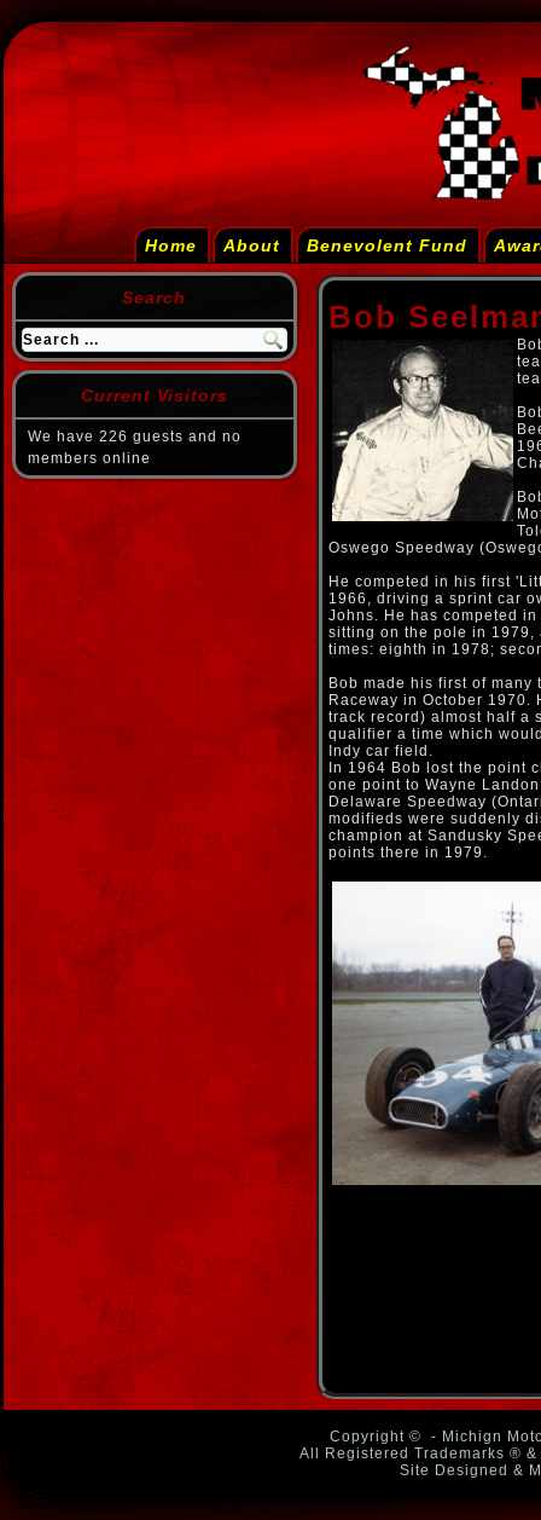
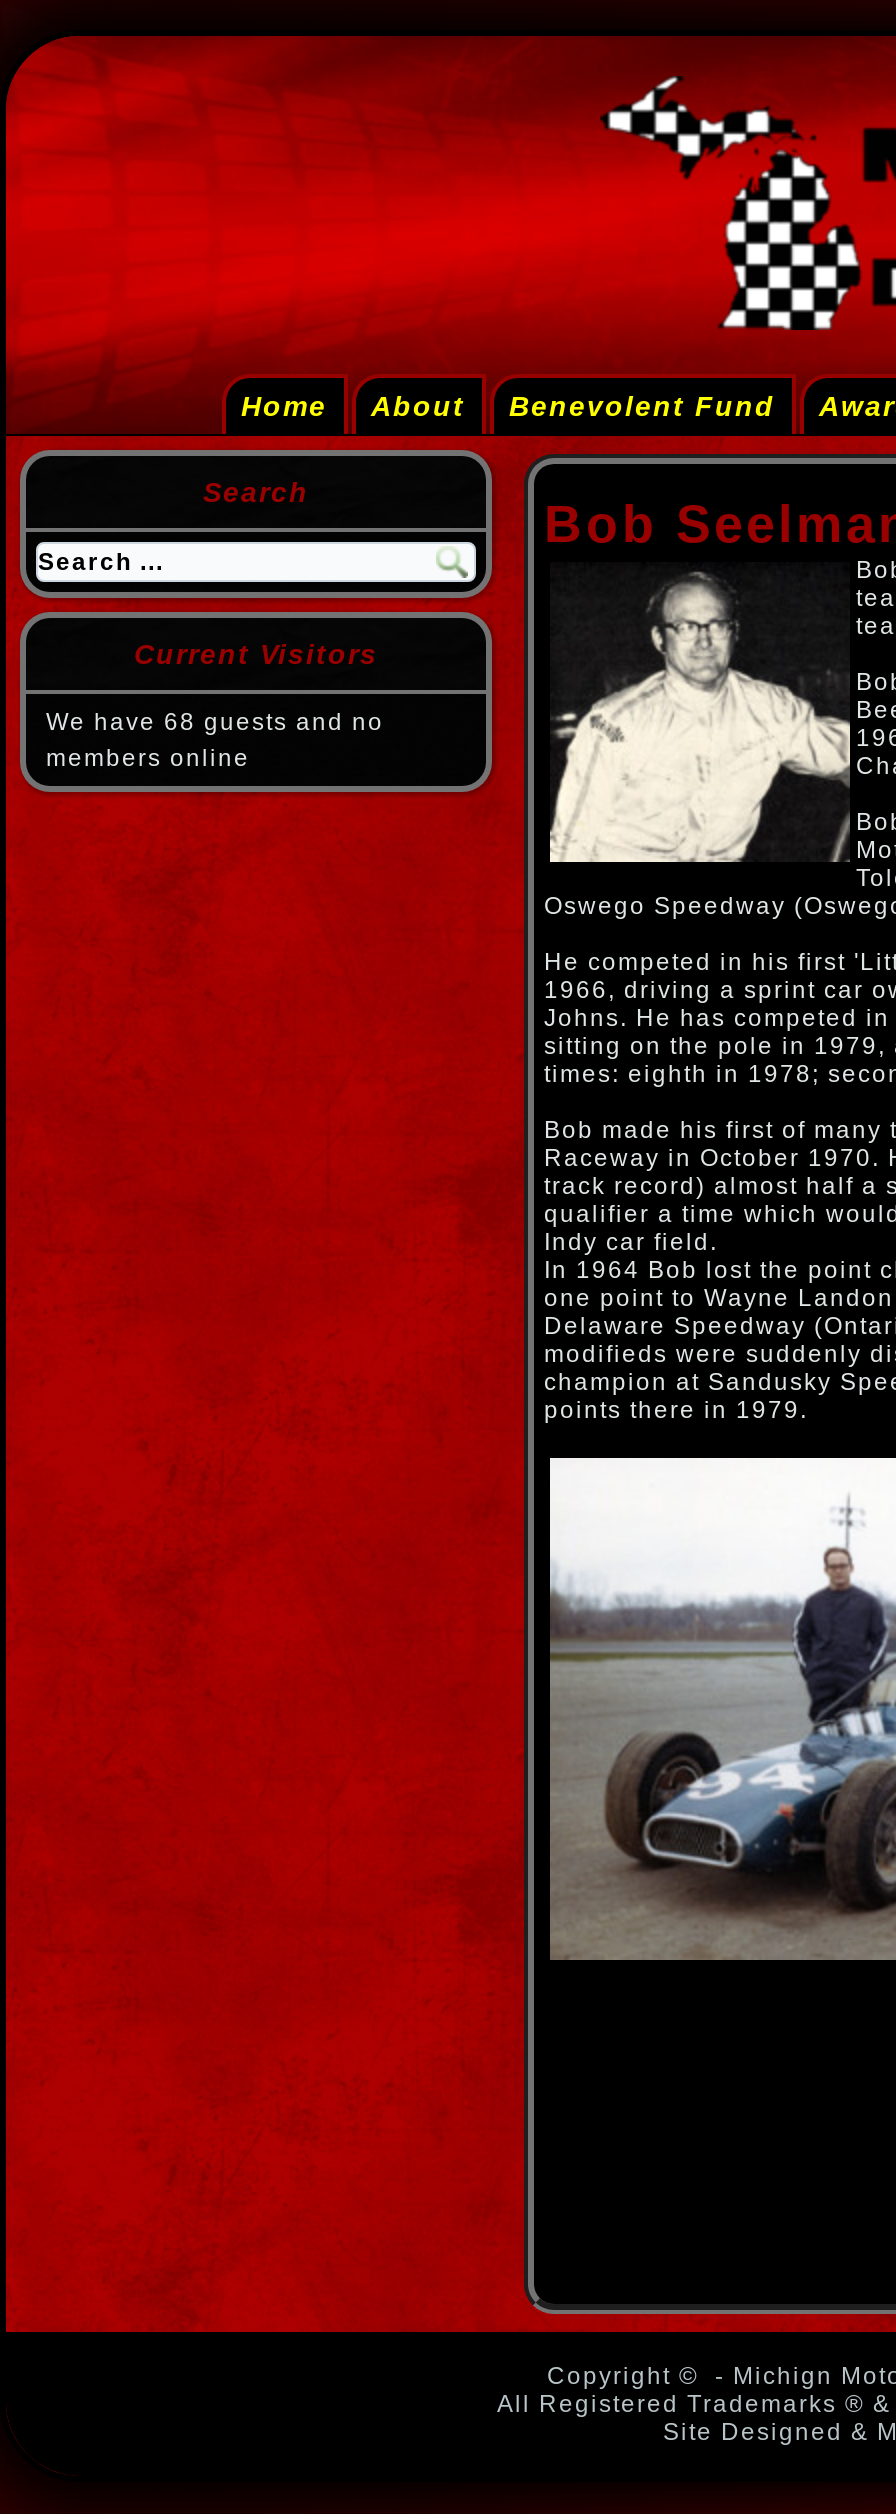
[28,428,242,445] We have 226 guests and no -> [46,708,384,736] We have 68 guests and no

